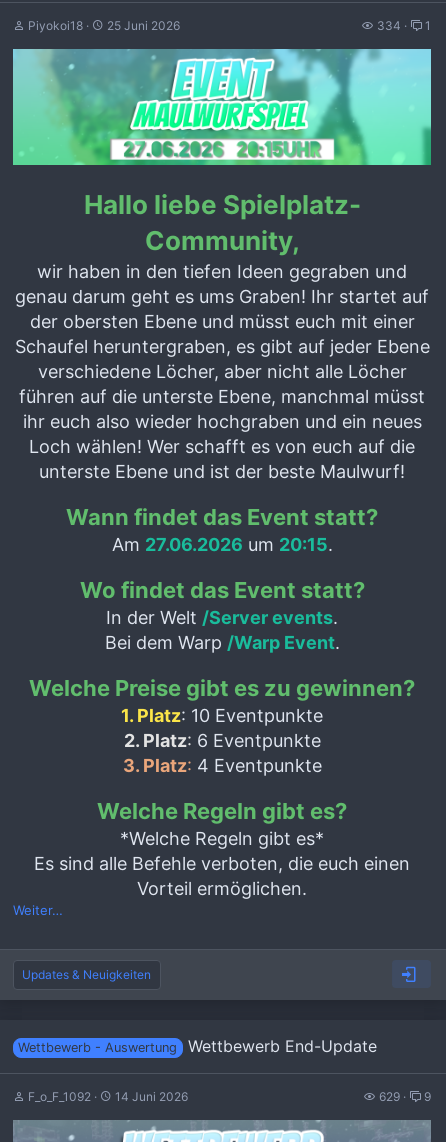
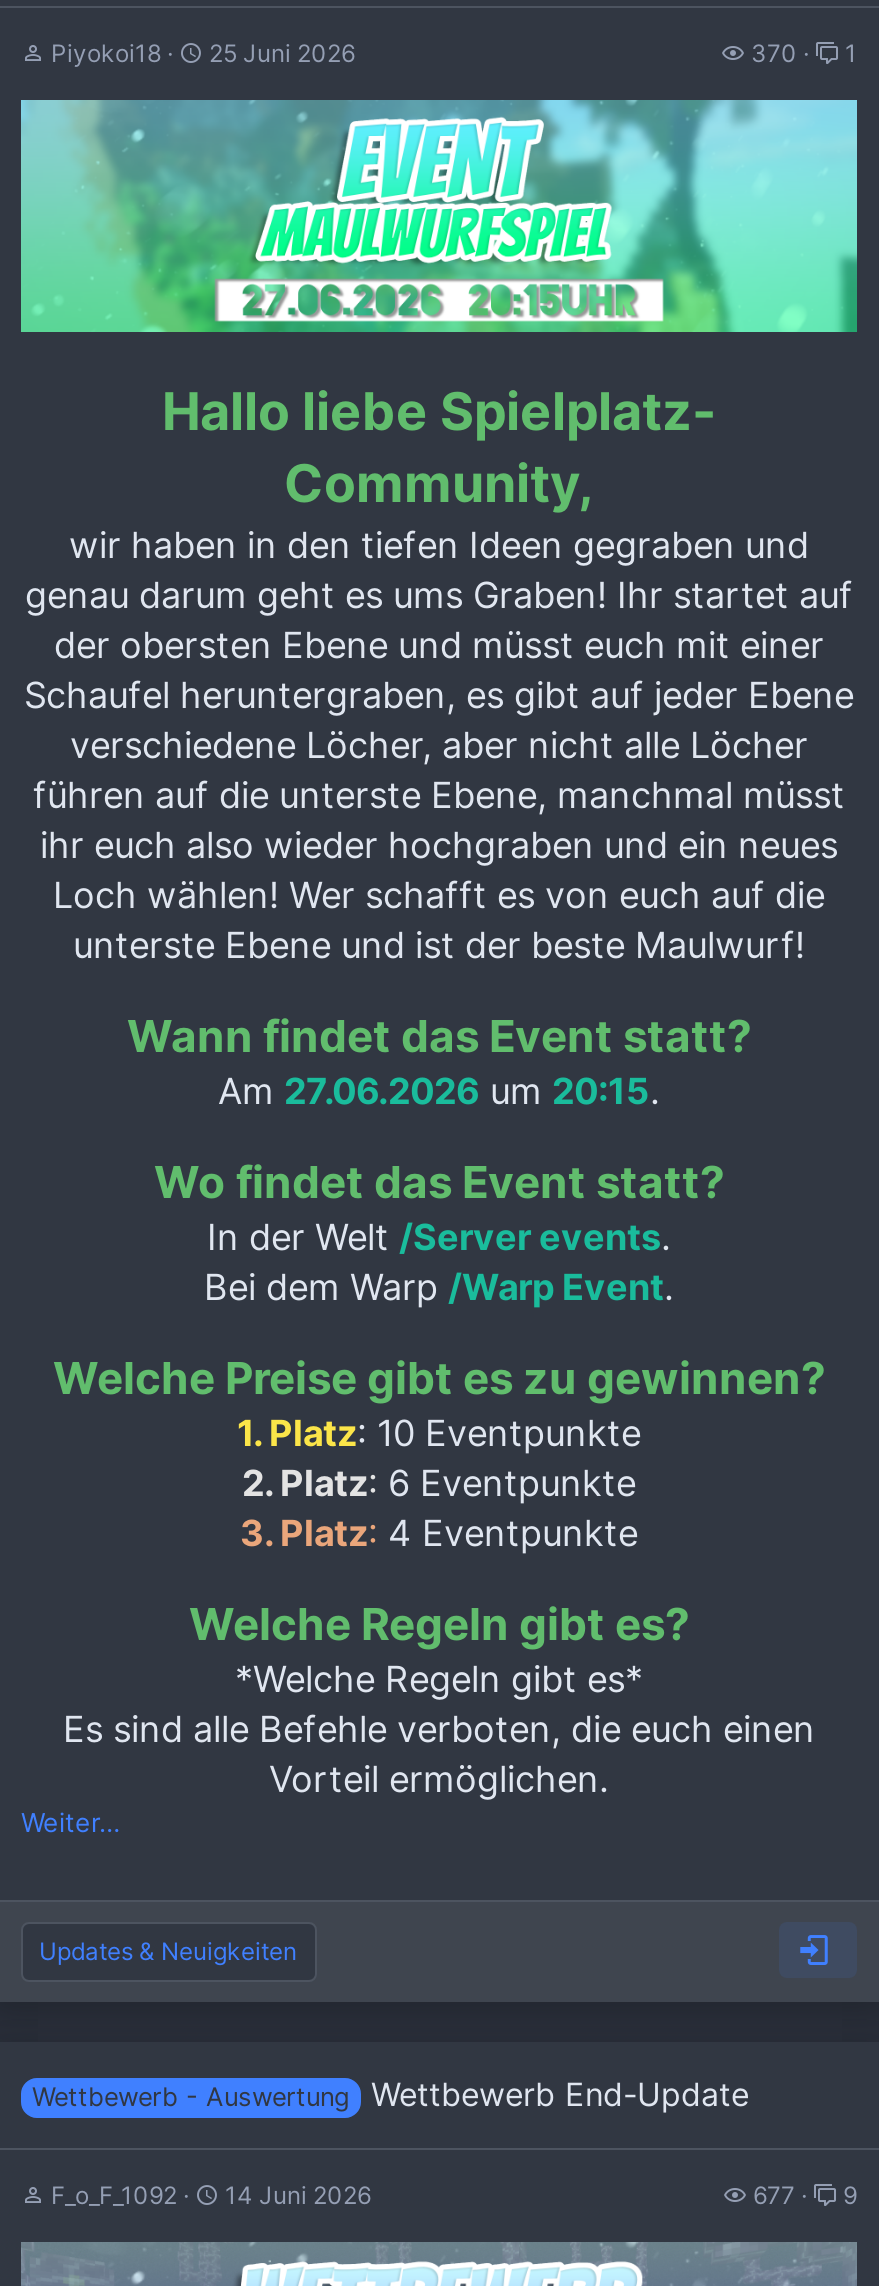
[374,18,431,33] 334 1 -> [745,38,857,68] 370 1
[376,1089,431,1104] 629 9 -> [747,2180,857,2210] 677 9

